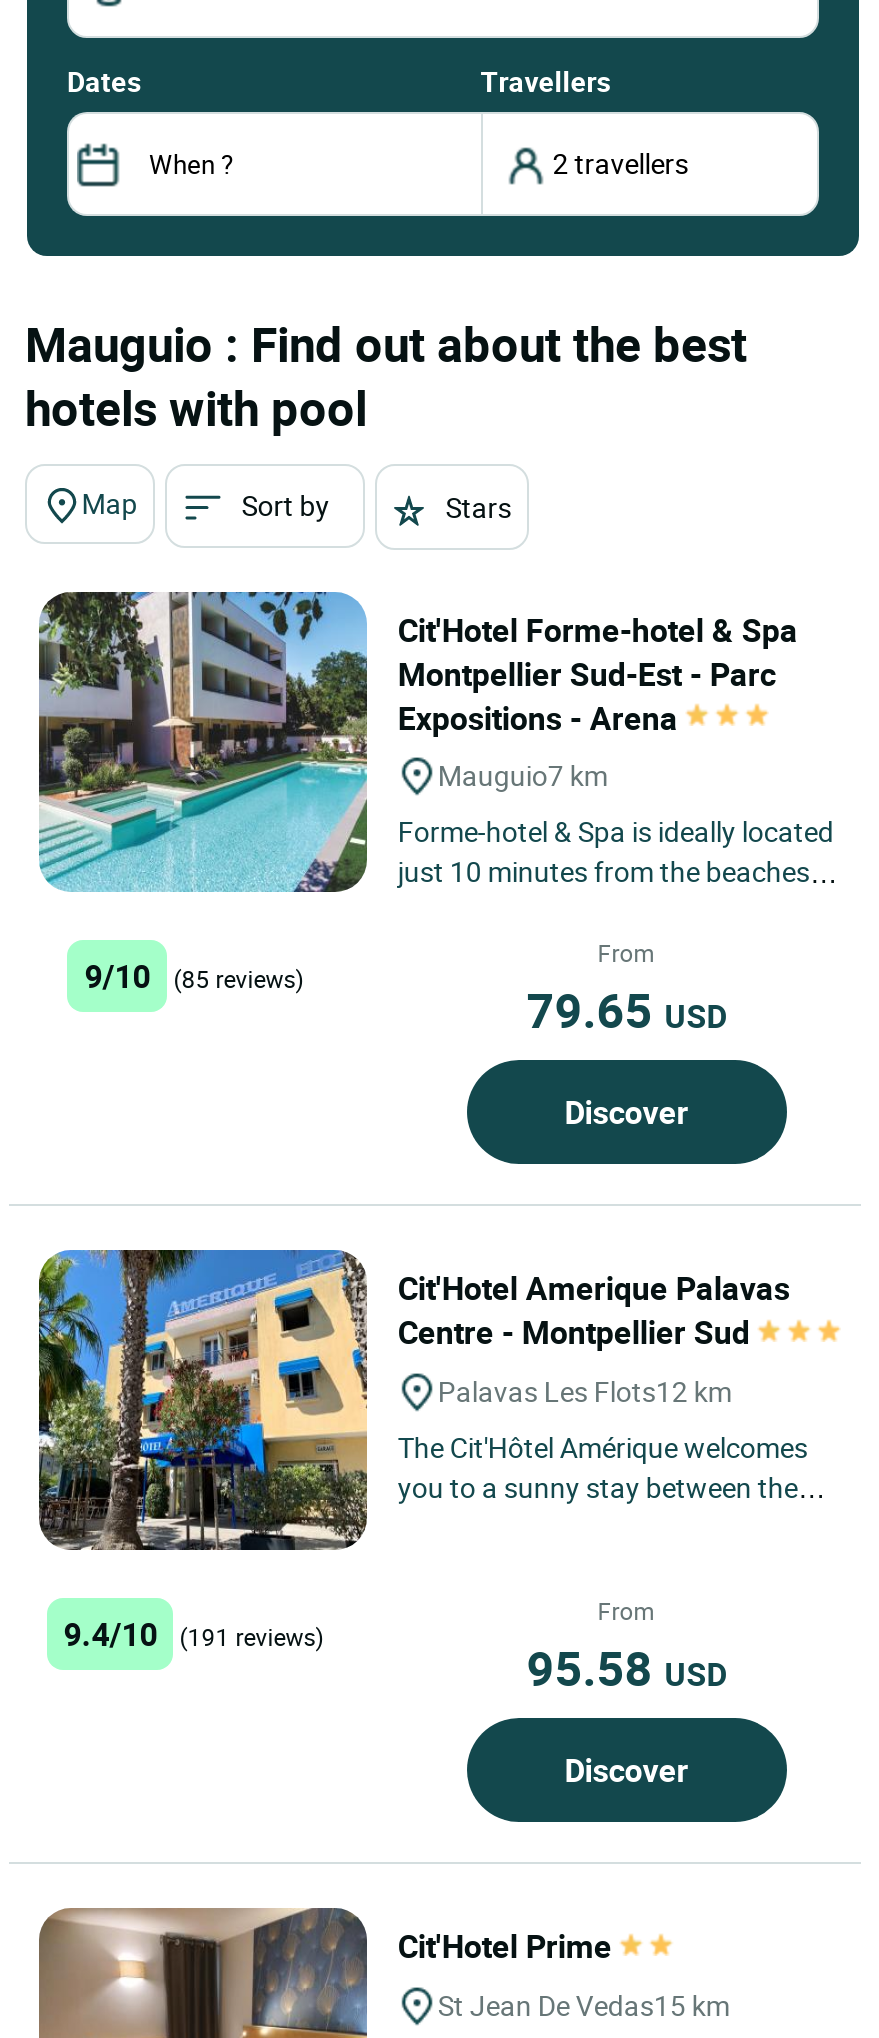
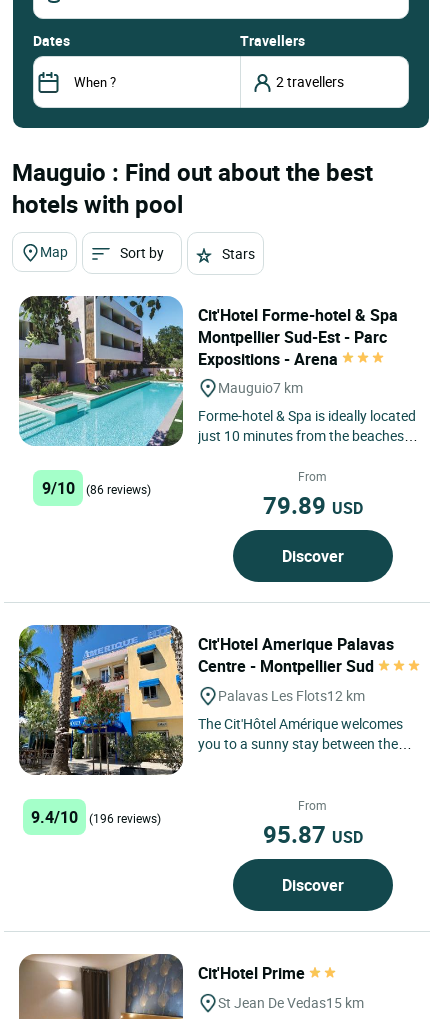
[84,955,303,999] 9/10 (85 reviews) -> [42,477,151,499] 9/10 (86 reviews)
[526,979,726,1043] 79.65 USD -> [263,489,363,521] 79.89 USD
[63,1613,323,1657] 9.4/10 (191 reviews) -> [31,806,161,828] 9.4/10 (196 reviews)
[526,1637,726,1701] 95.58 USD -> [263,818,363,850] 95.87 USD

